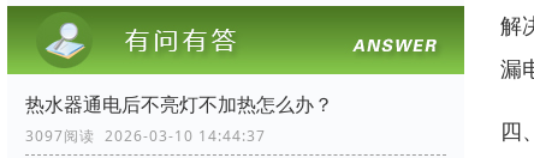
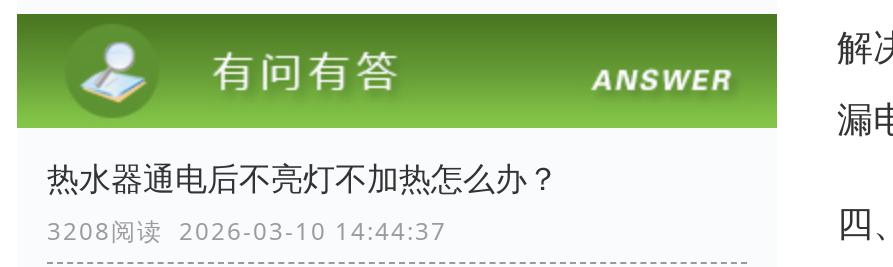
[25,125,266,145] 3097阅读 2026-03-10 14:44:37 -> [47,213,447,247] 3208阅读 2026-03-10 14:44:37

